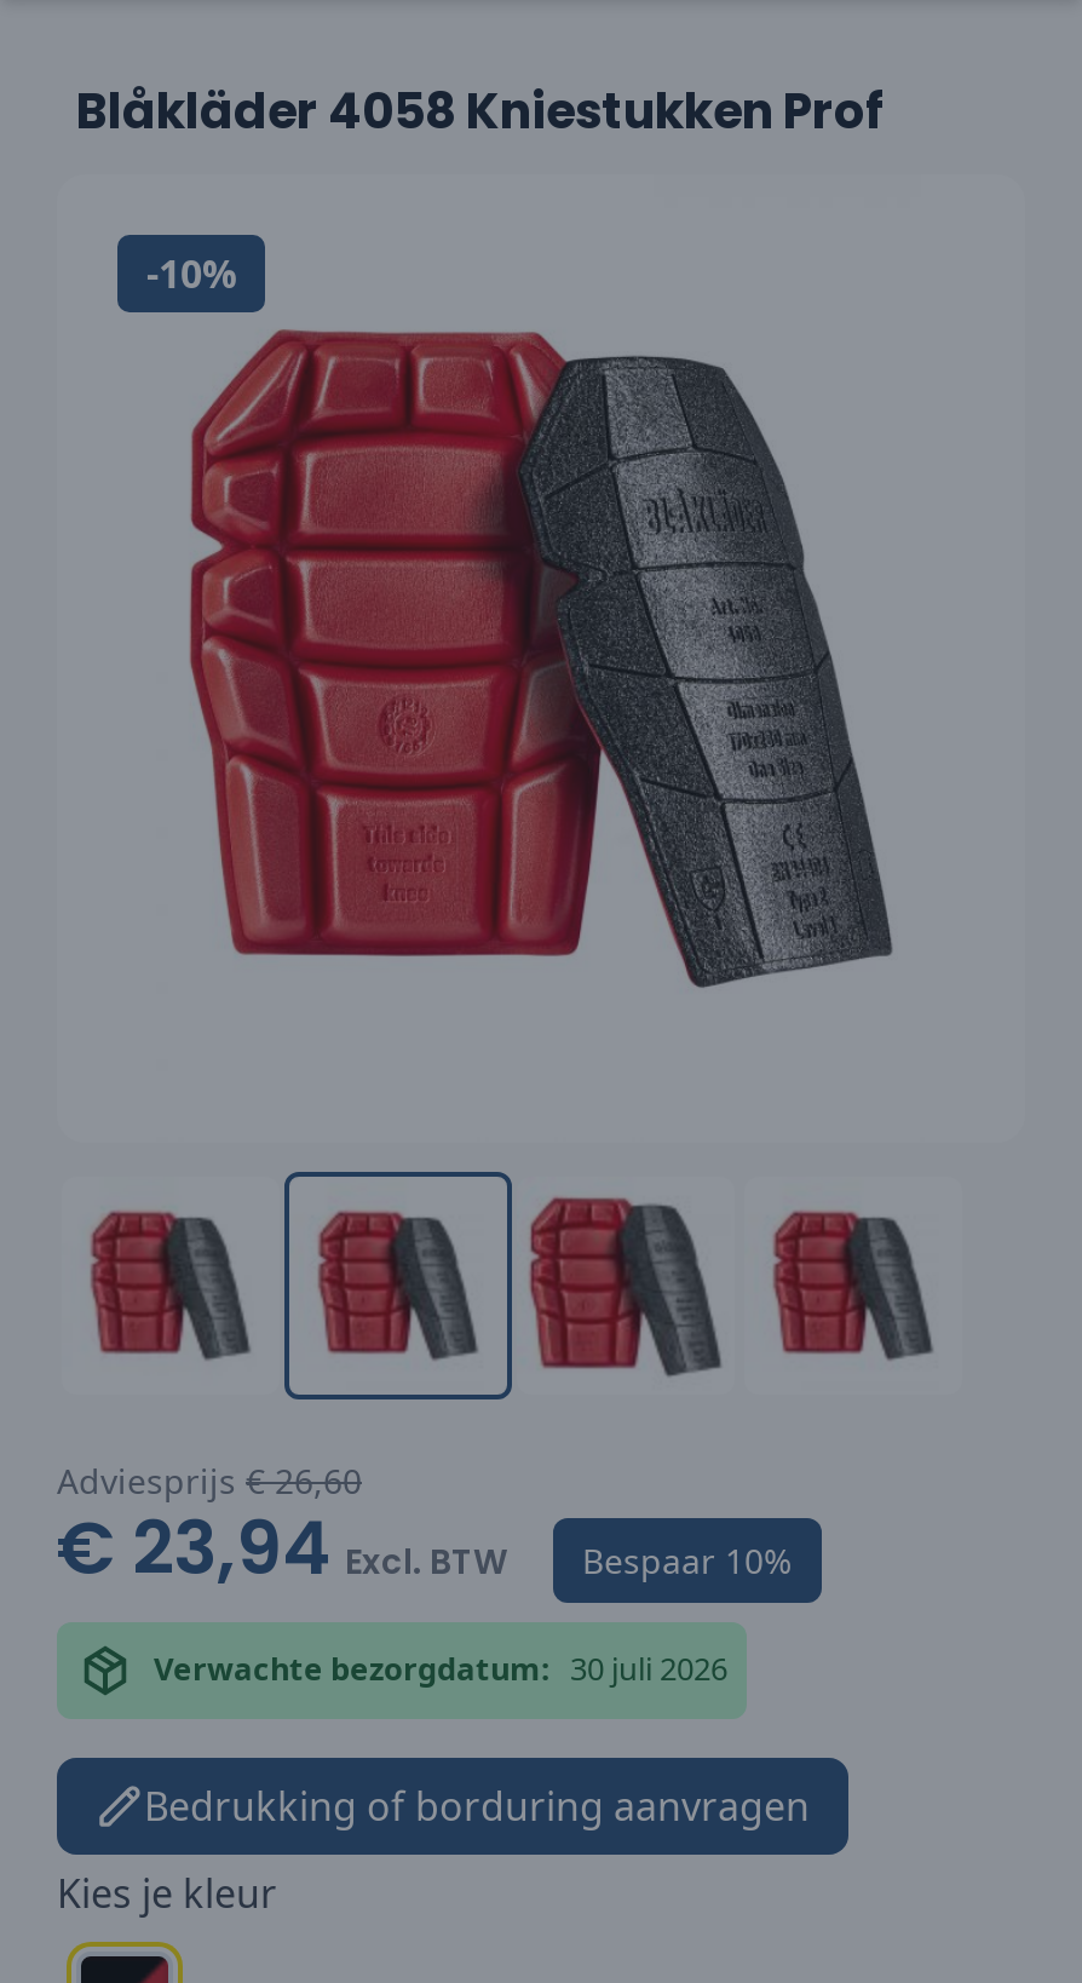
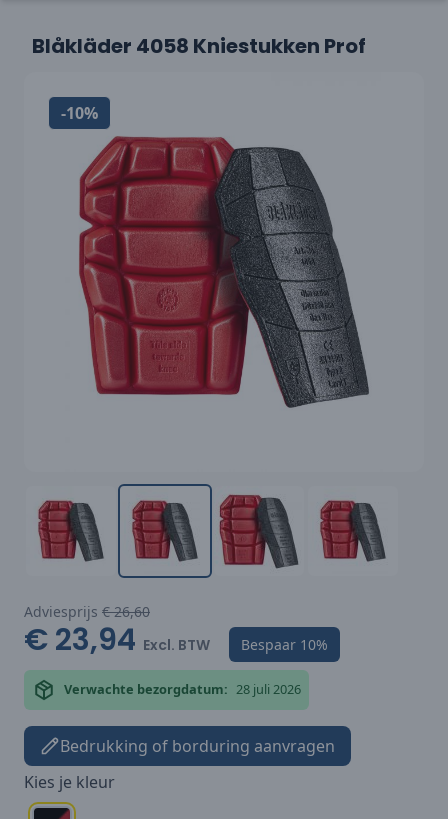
[154,1647,727,1691] Verwachte bezorgdatum: 30 juli 2026 -> [64,680,301,698] Verwachte bezorgdatum: 28 juli 2026

